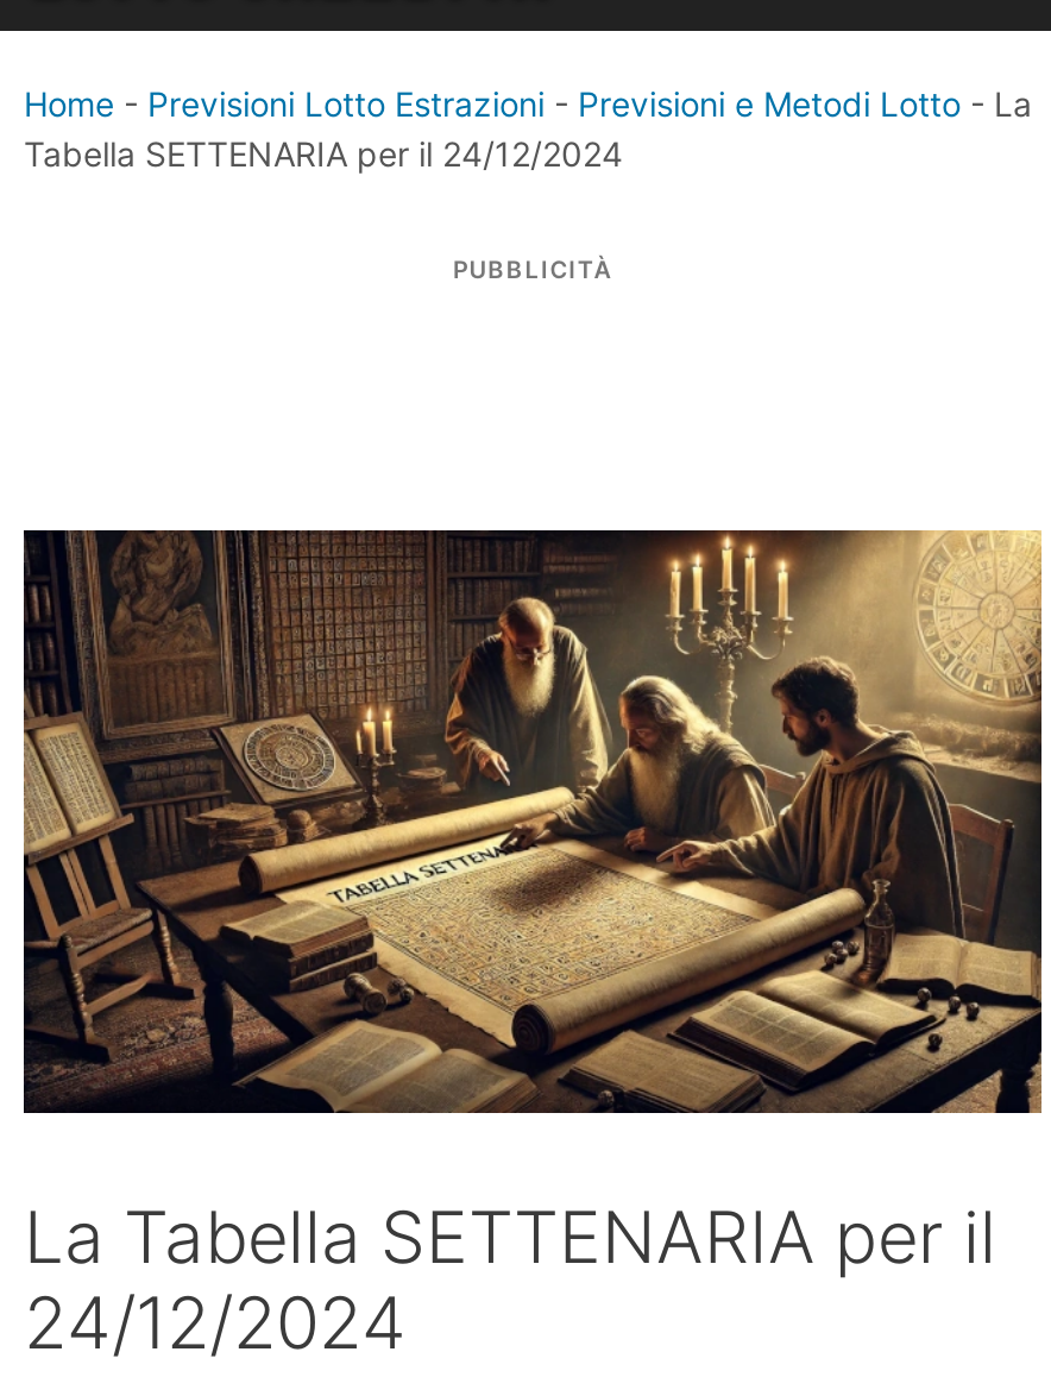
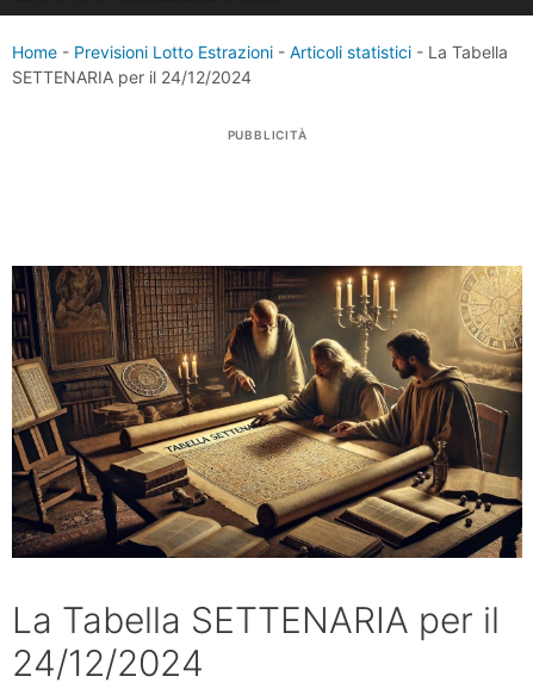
[24,83,1032,174] Home - Previsioni Lotto Estrazioni - Previsioni e Metodi Lotto - La | Tabella SETTENARIA per il 24/12/2024 -> [12,42,508,87] Home - Previsioni Lotto Estrazioni - Articoli statistici - La Tabella | SETTENARIA per il 24/12/2024

